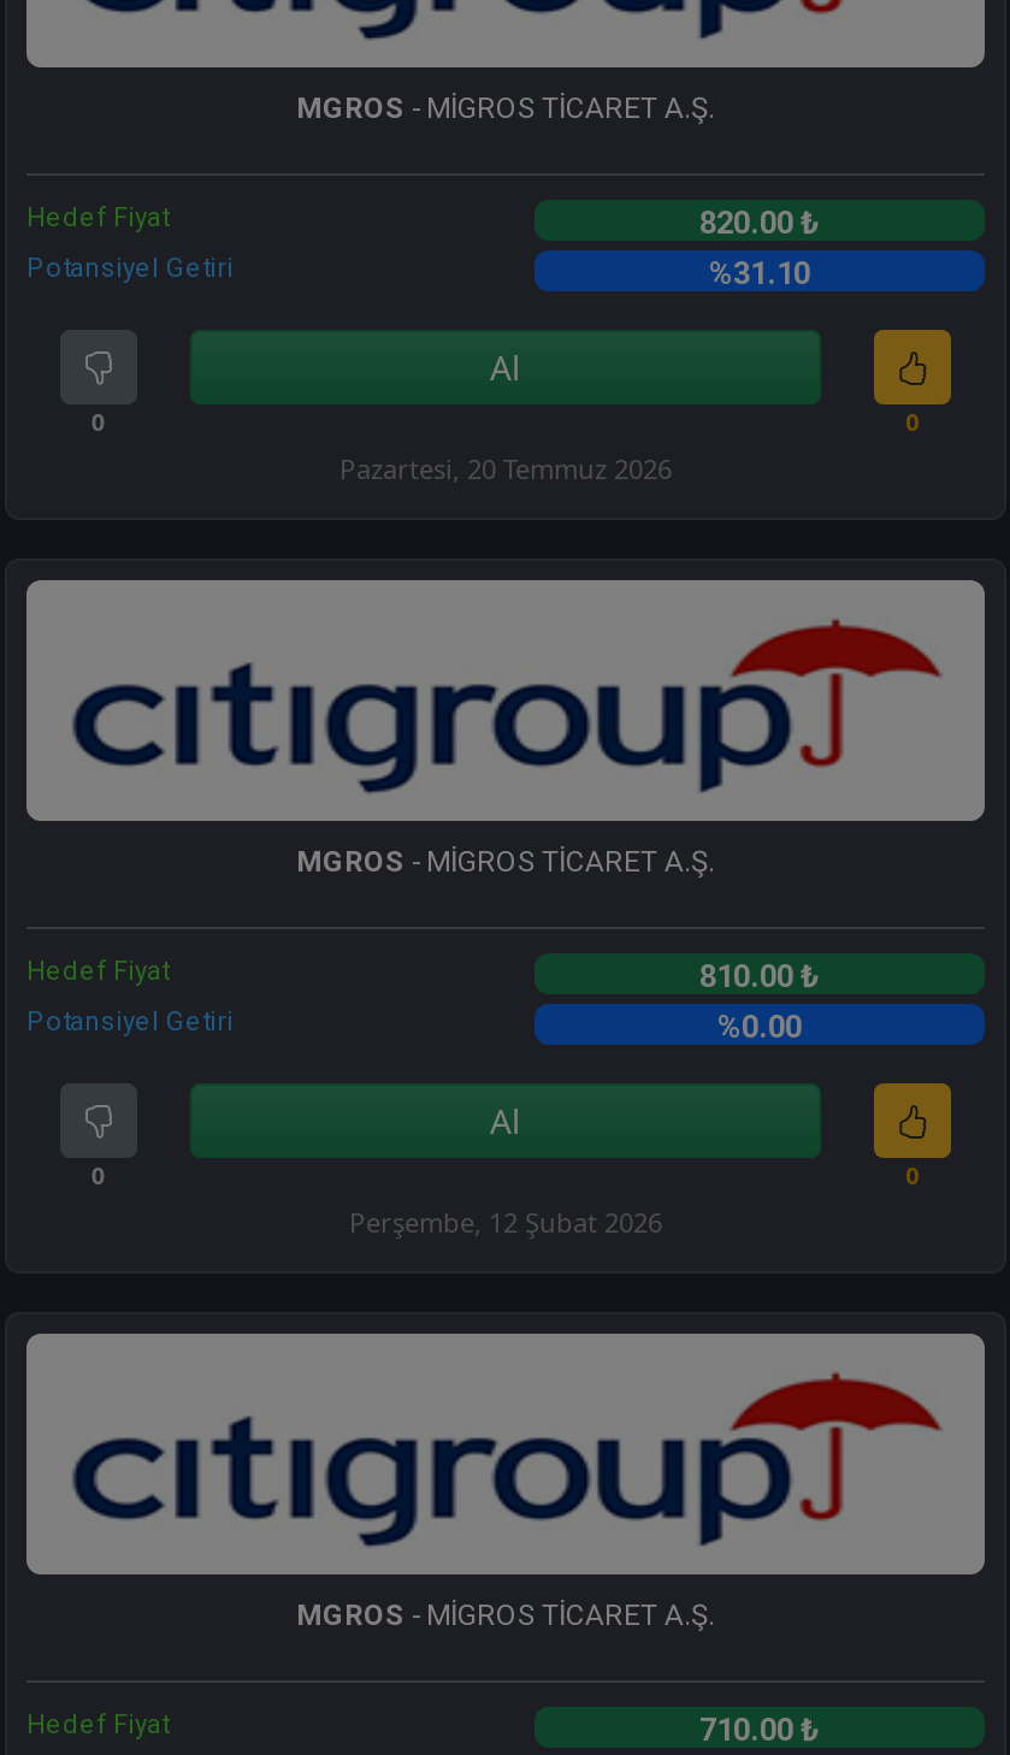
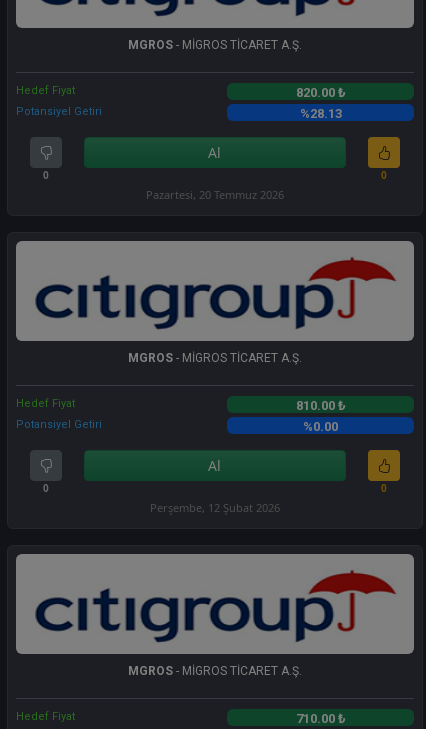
[709,255,810,291] %31.10 -> [299,106,341,121] %28.13

